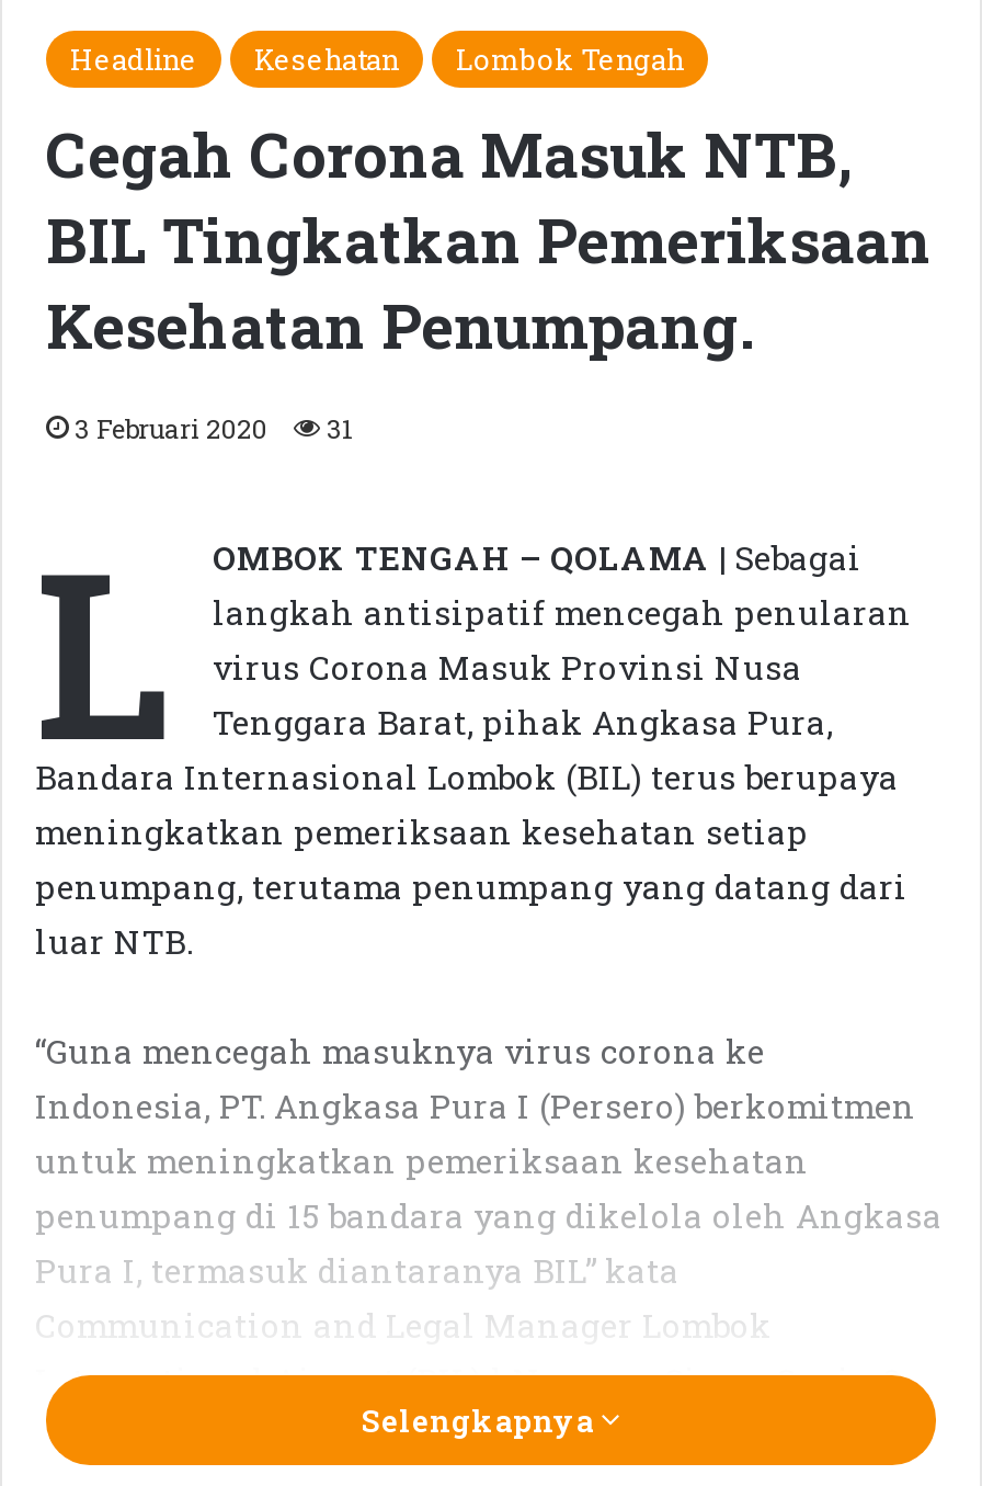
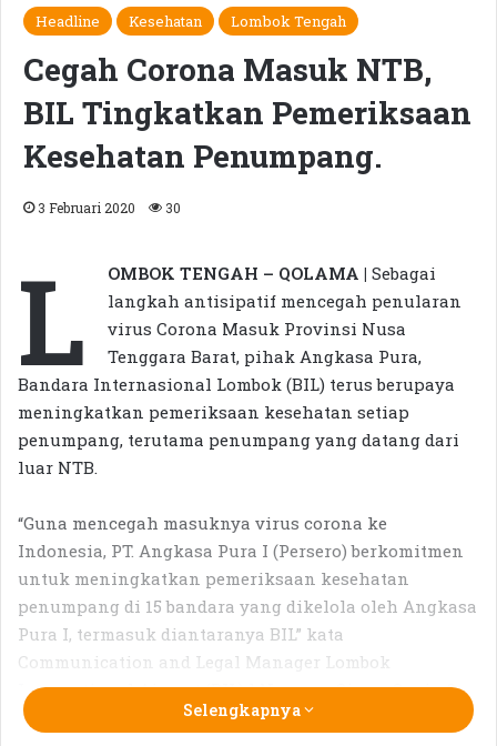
[75,411,353,446] 3 Februari 2020 31 -> [38,199,181,217] 3 Februari 2020 30

